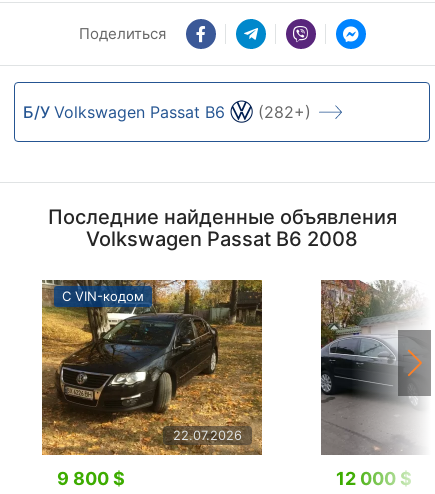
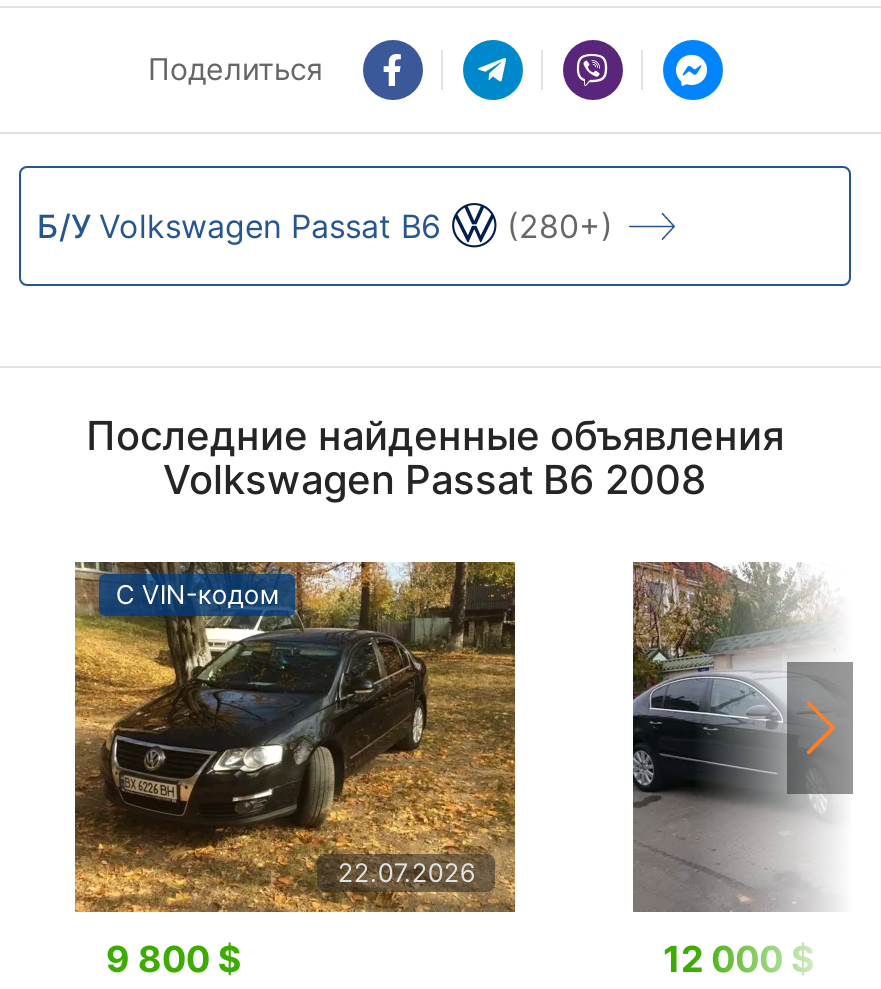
[258,102,311,122] (282+) -> [507,205,613,245] (280+)

